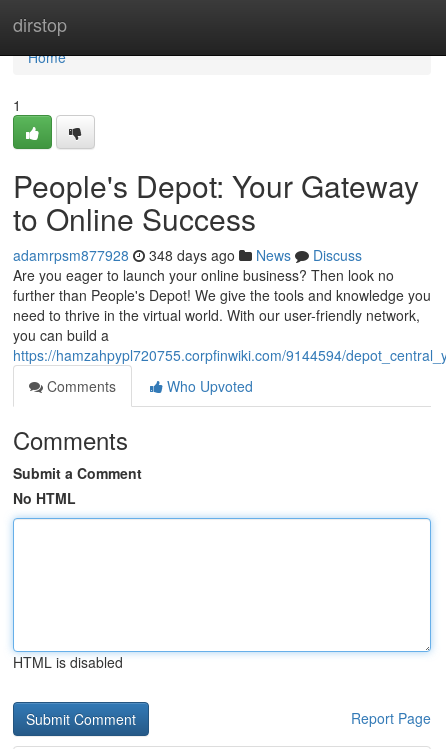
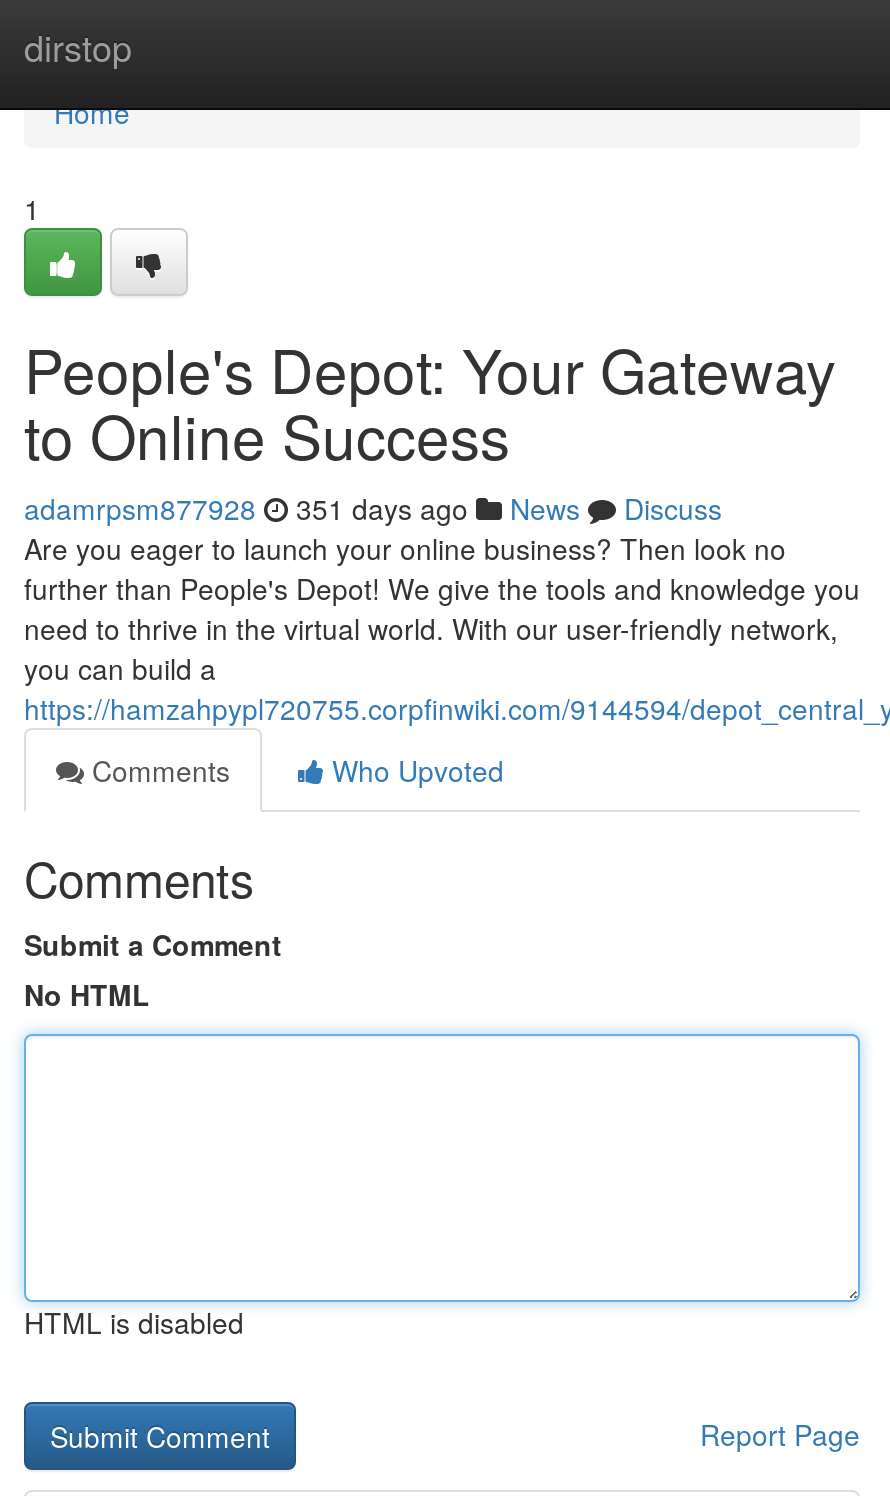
[13,245,362,265] adamrpsm877928 348 days ago News Discuss -> [24,488,722,528] adamrpsm877928 351 days ago News Discuss

